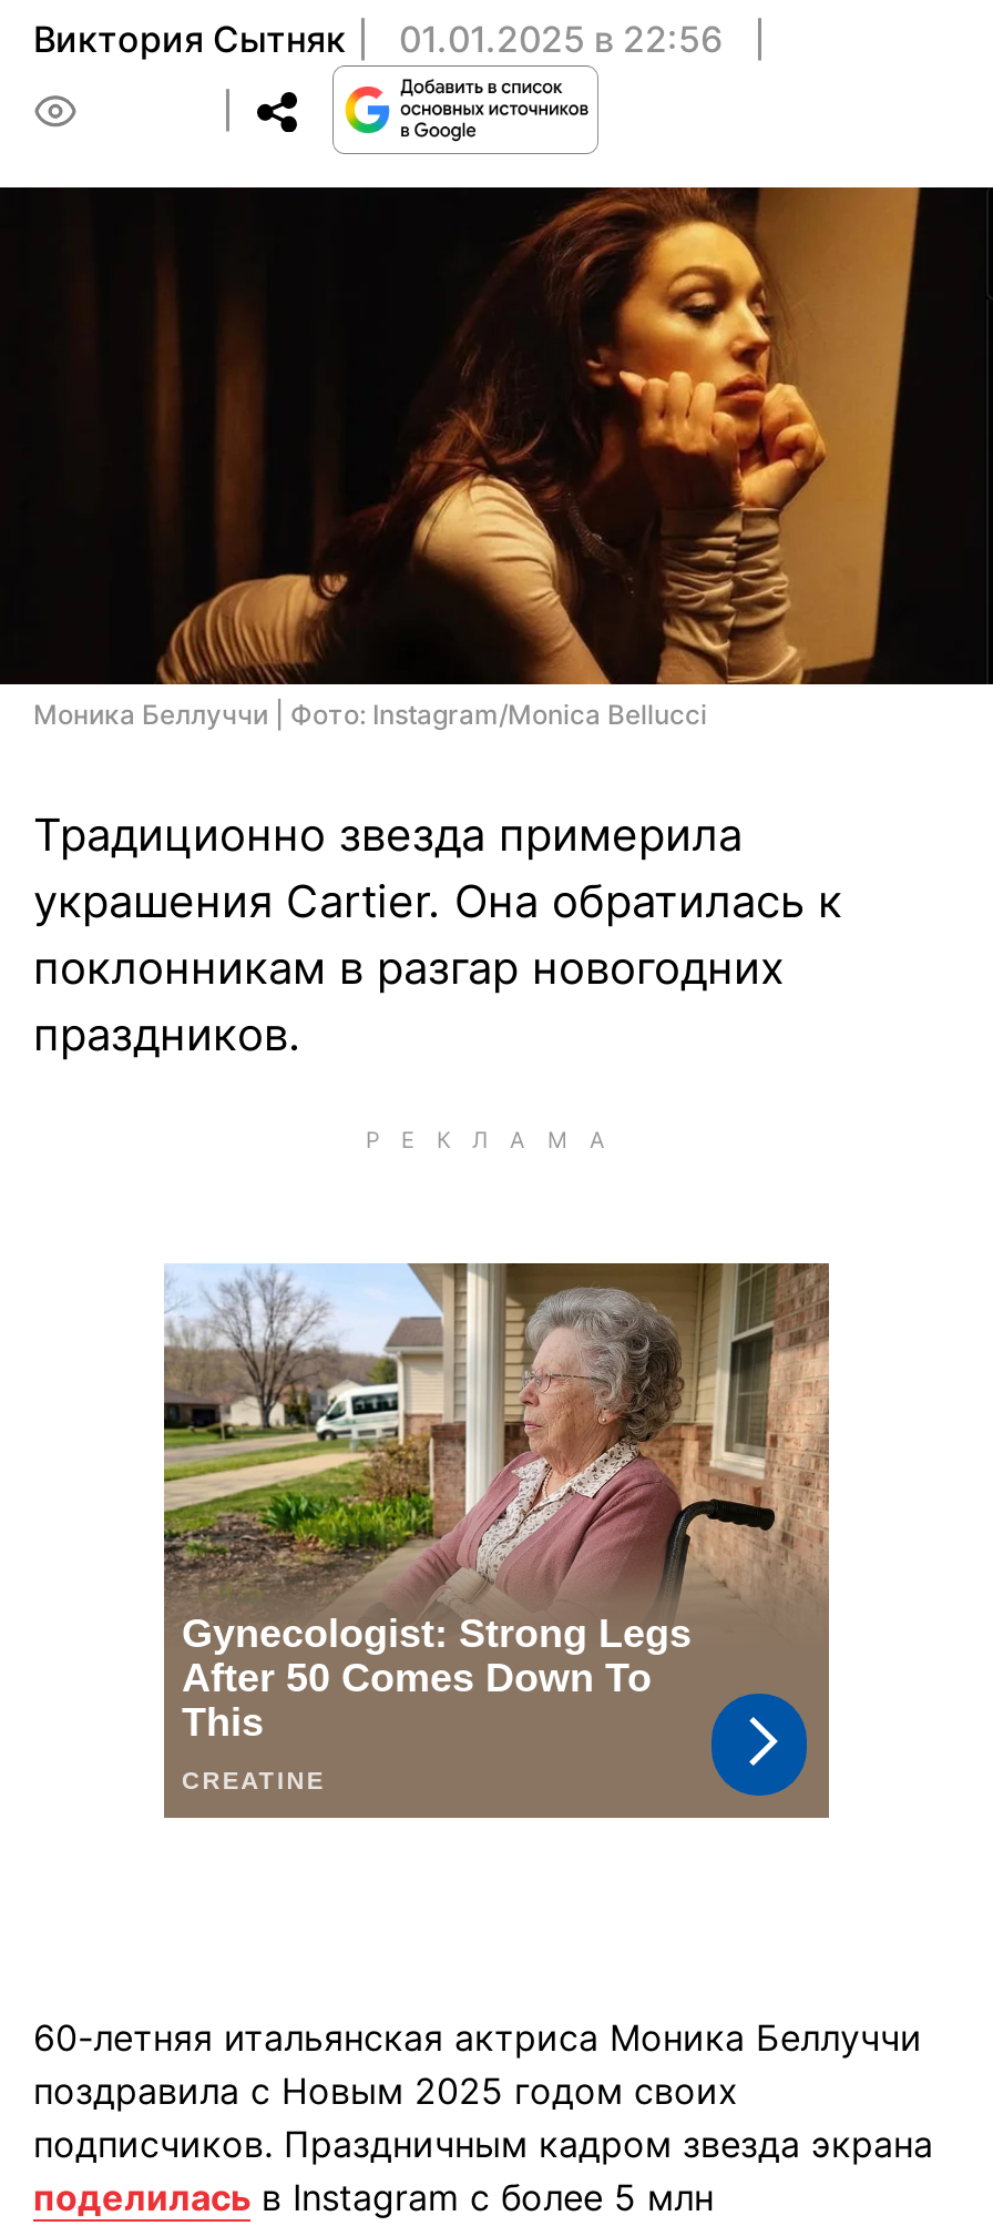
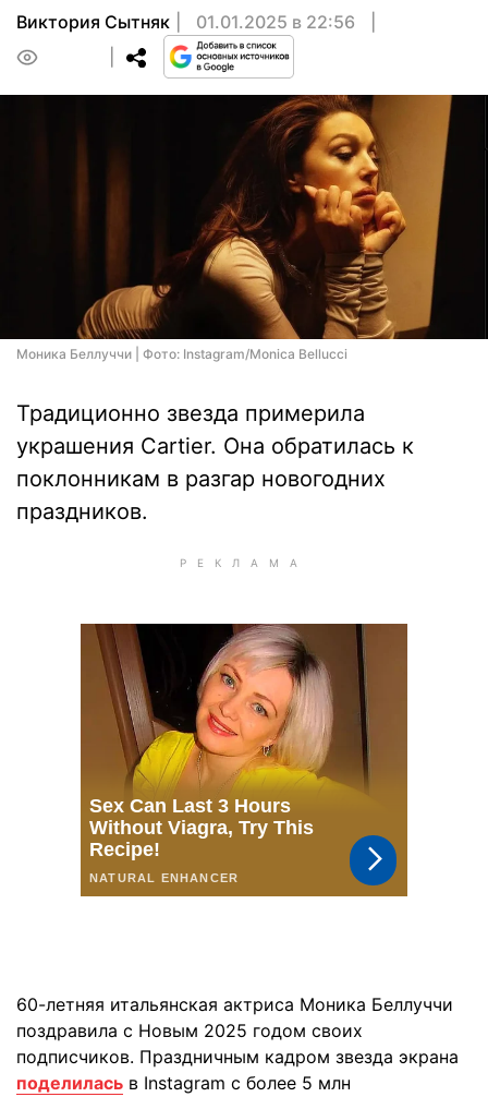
[162,1261,829,1818] [image] -> [80,623,407,896] [image]

